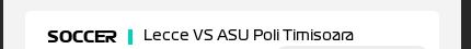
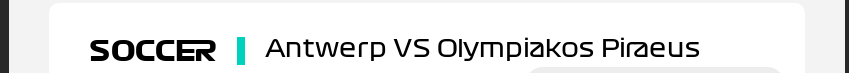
[143,29,354,42] Lecce VS ASU Poli Timisoara -> [265,37,701,61] Antwerp VS Olympiakos Piraeus

